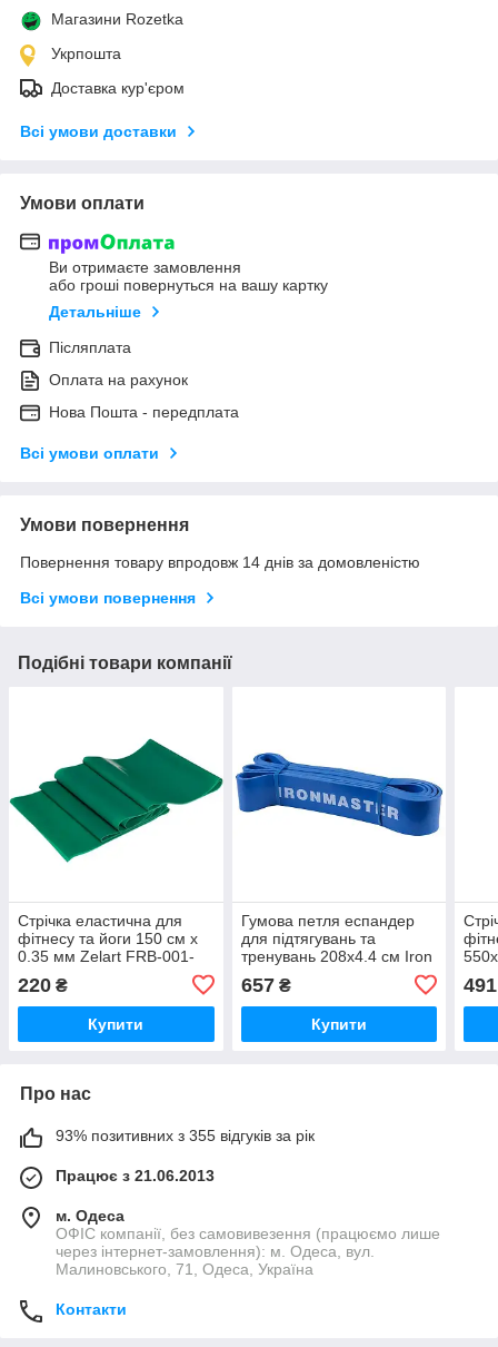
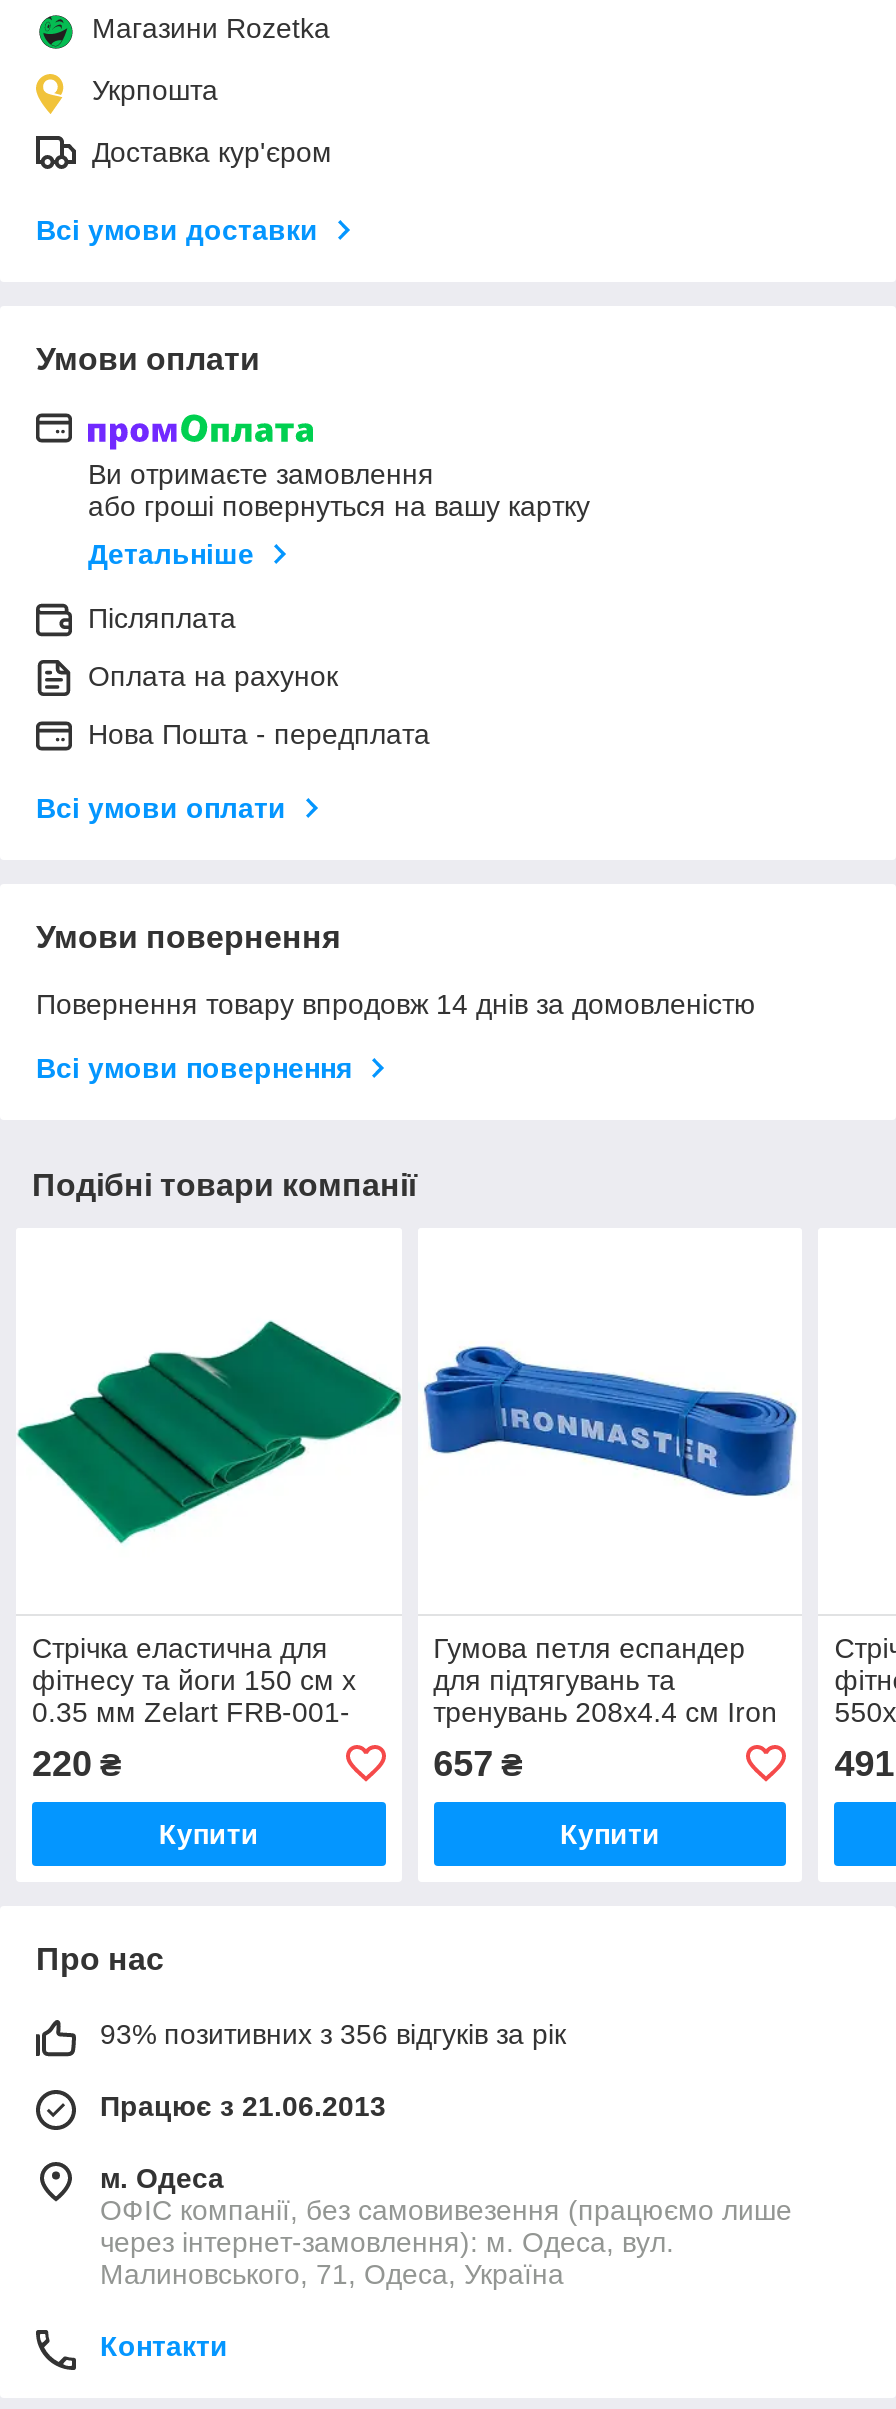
[56,1126,315,1144] 93% позитивних з 355 відгуків за рік -> [100,2018,566,2050] 93% позитивних з 356 відгуків за рік

